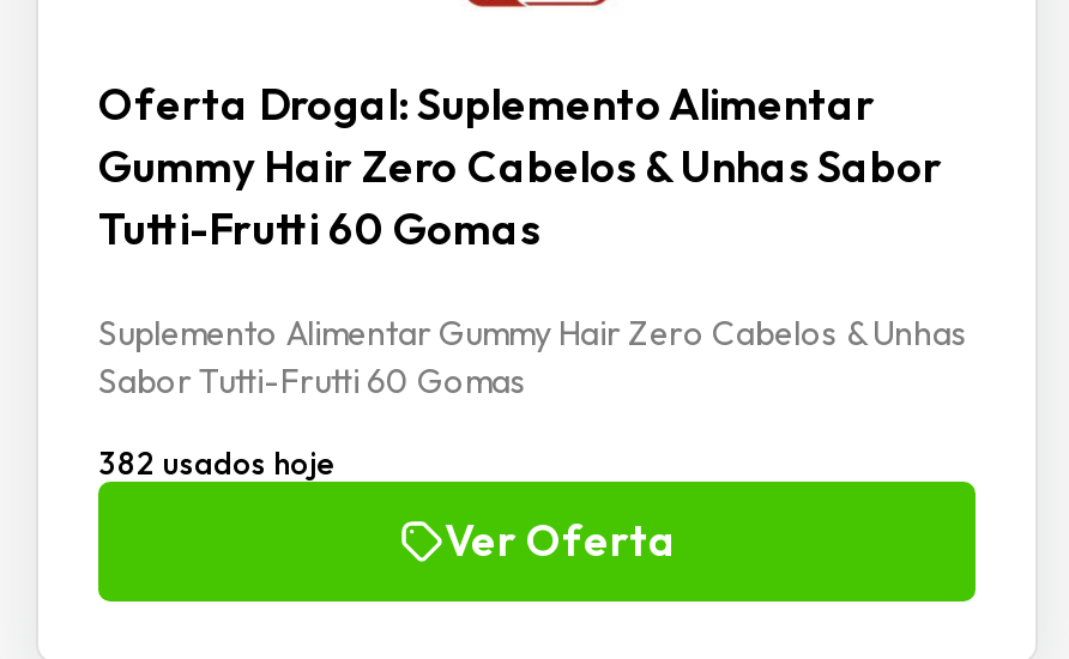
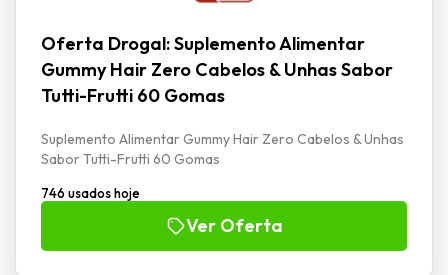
[98,444,336,482] 382 usados hoje -> [41,185,140,201] 746 usados hoje

